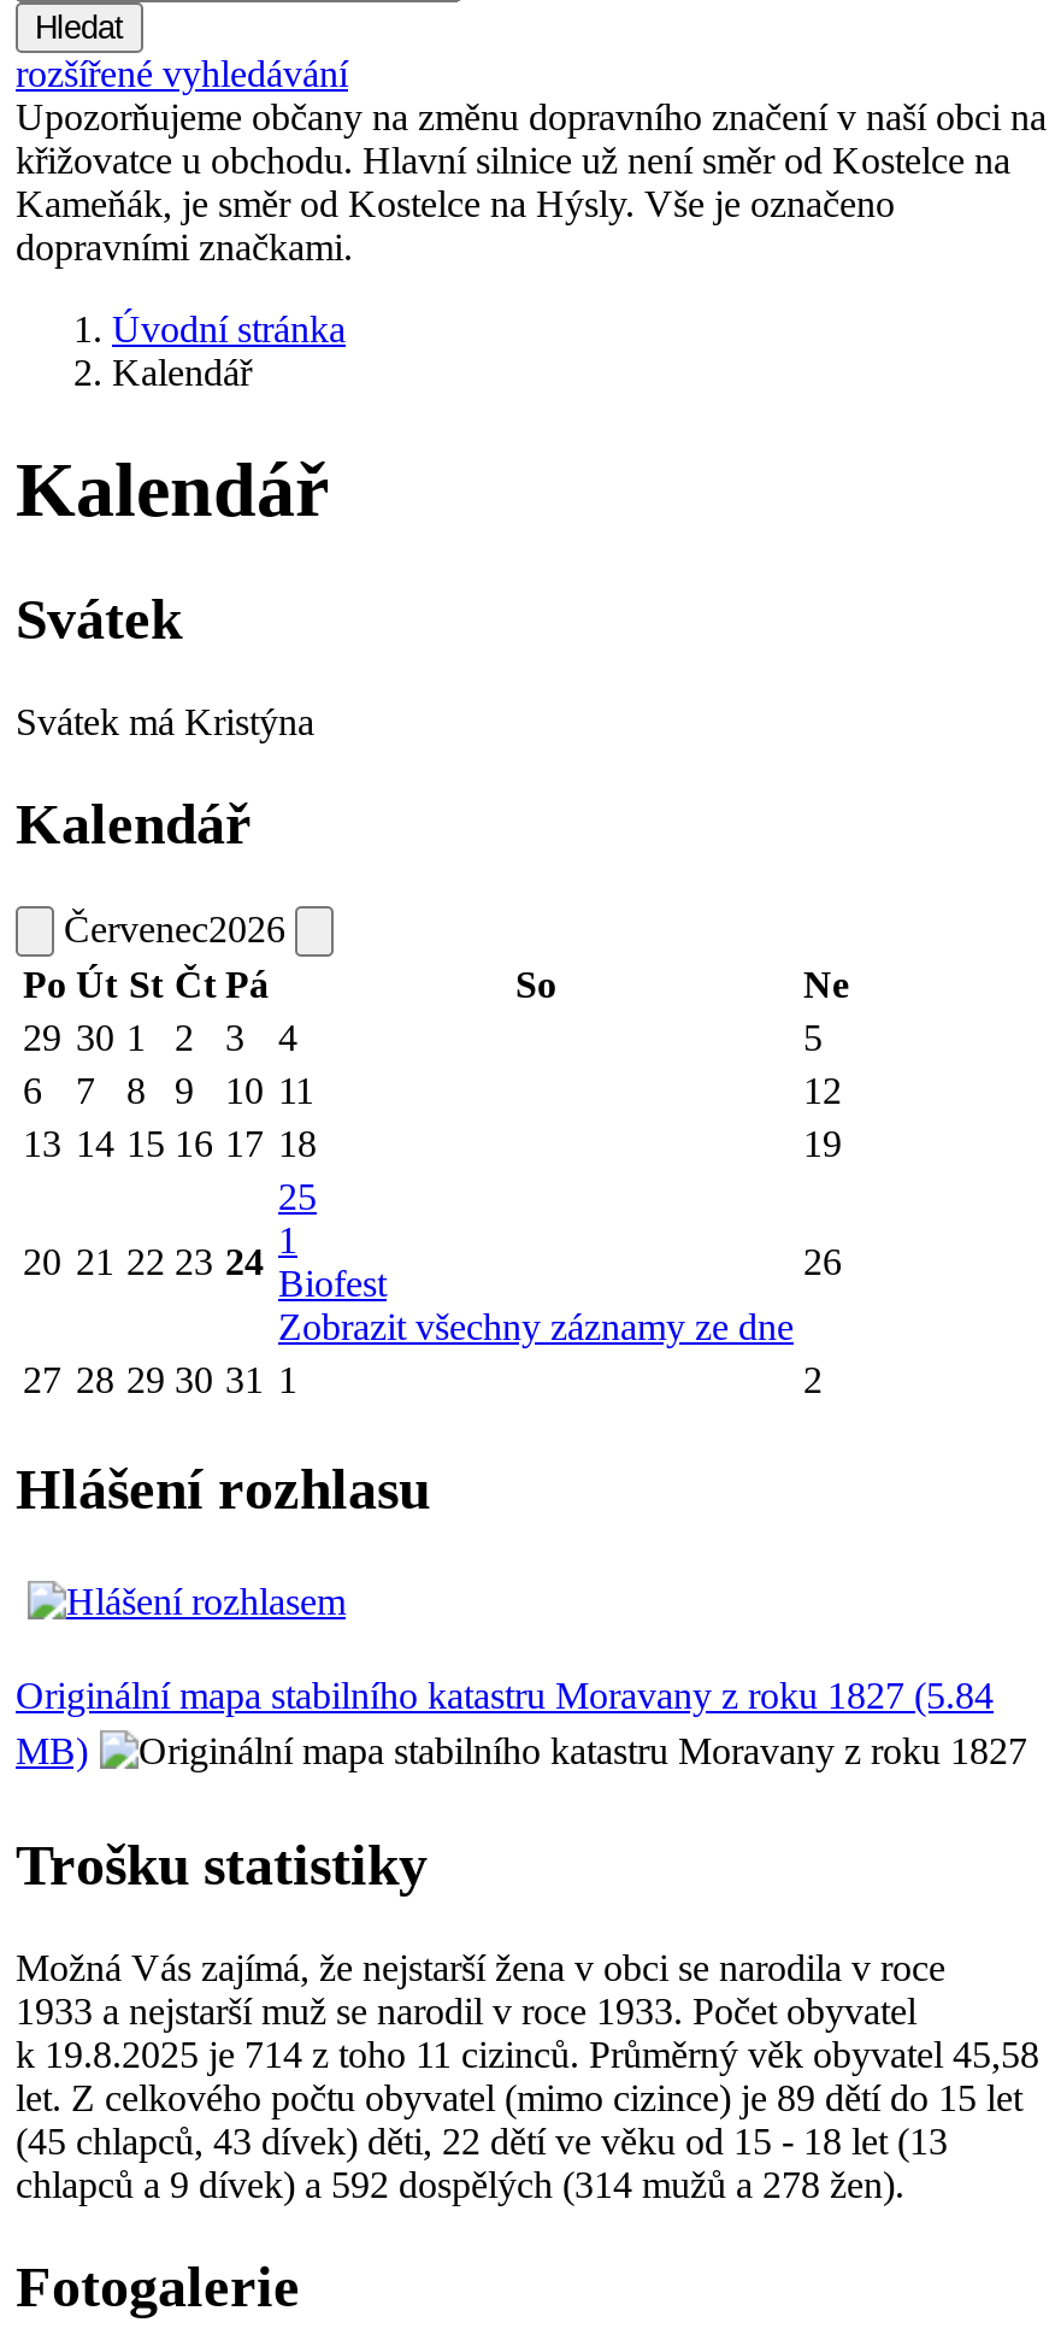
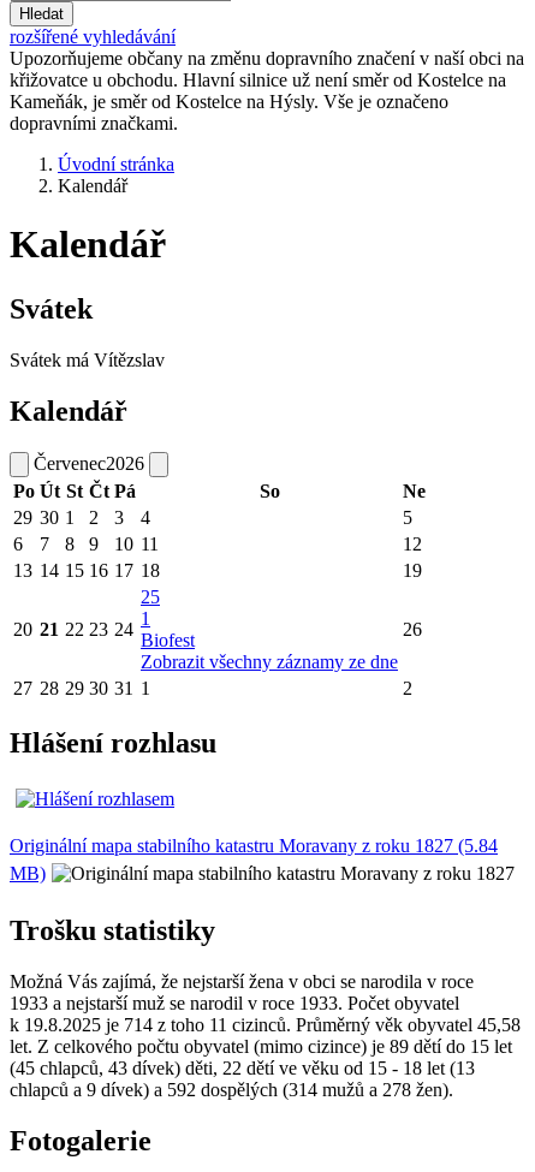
[16,701,314,742] Svátek má Kristýna -> [10,350,165,370] Svátek má Vítězslav

